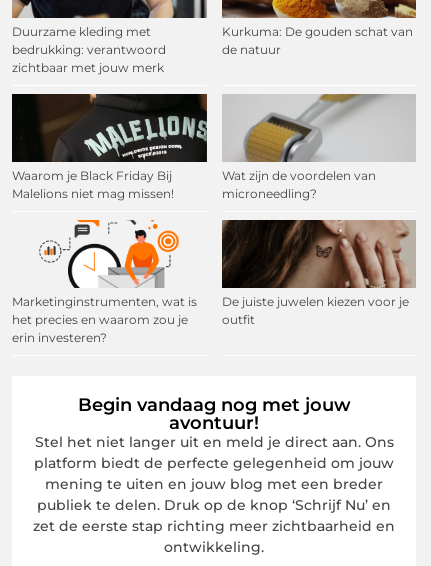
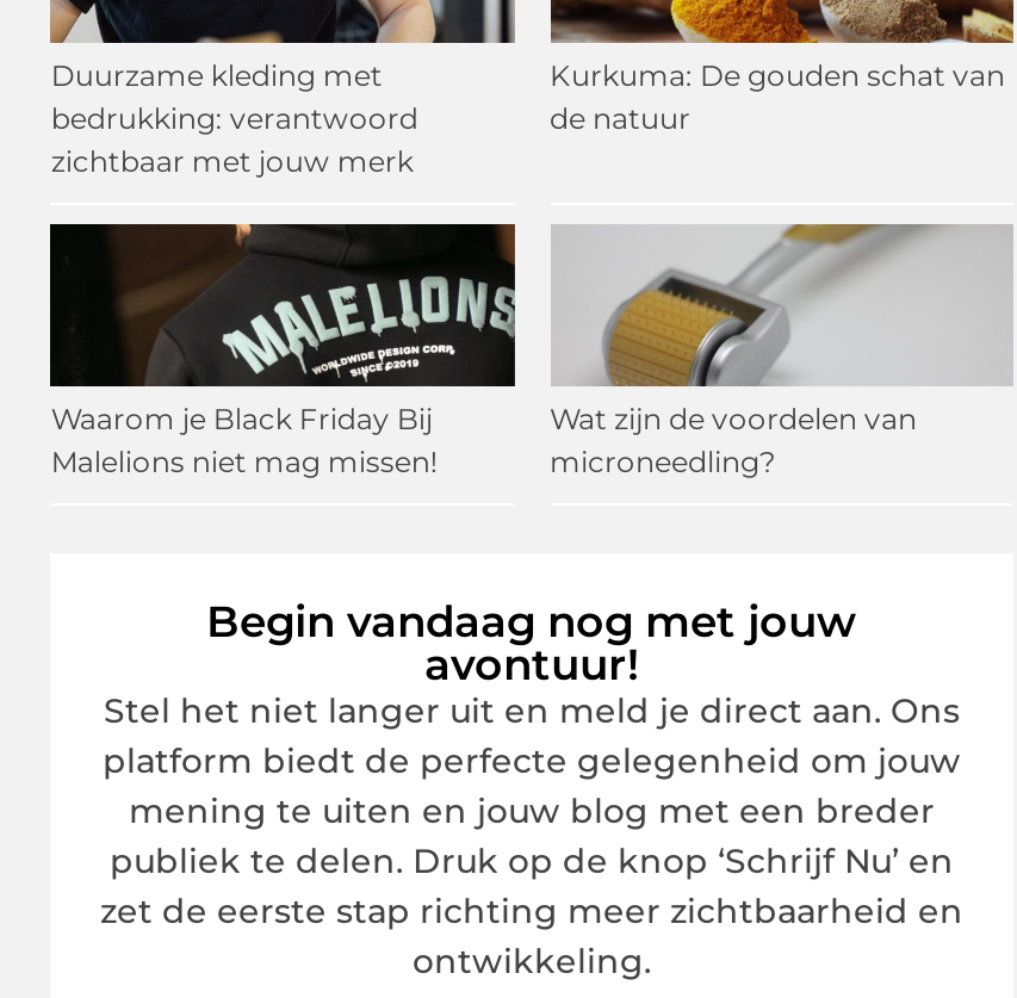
[12,219,197,345] [image] | Marketinginstrumenten, wat is | het precies en waarom zou je | erin investeren? -> none
[221,219,416,327] [image] | De juiste juwelen kiezen voor je | outfit -> none

